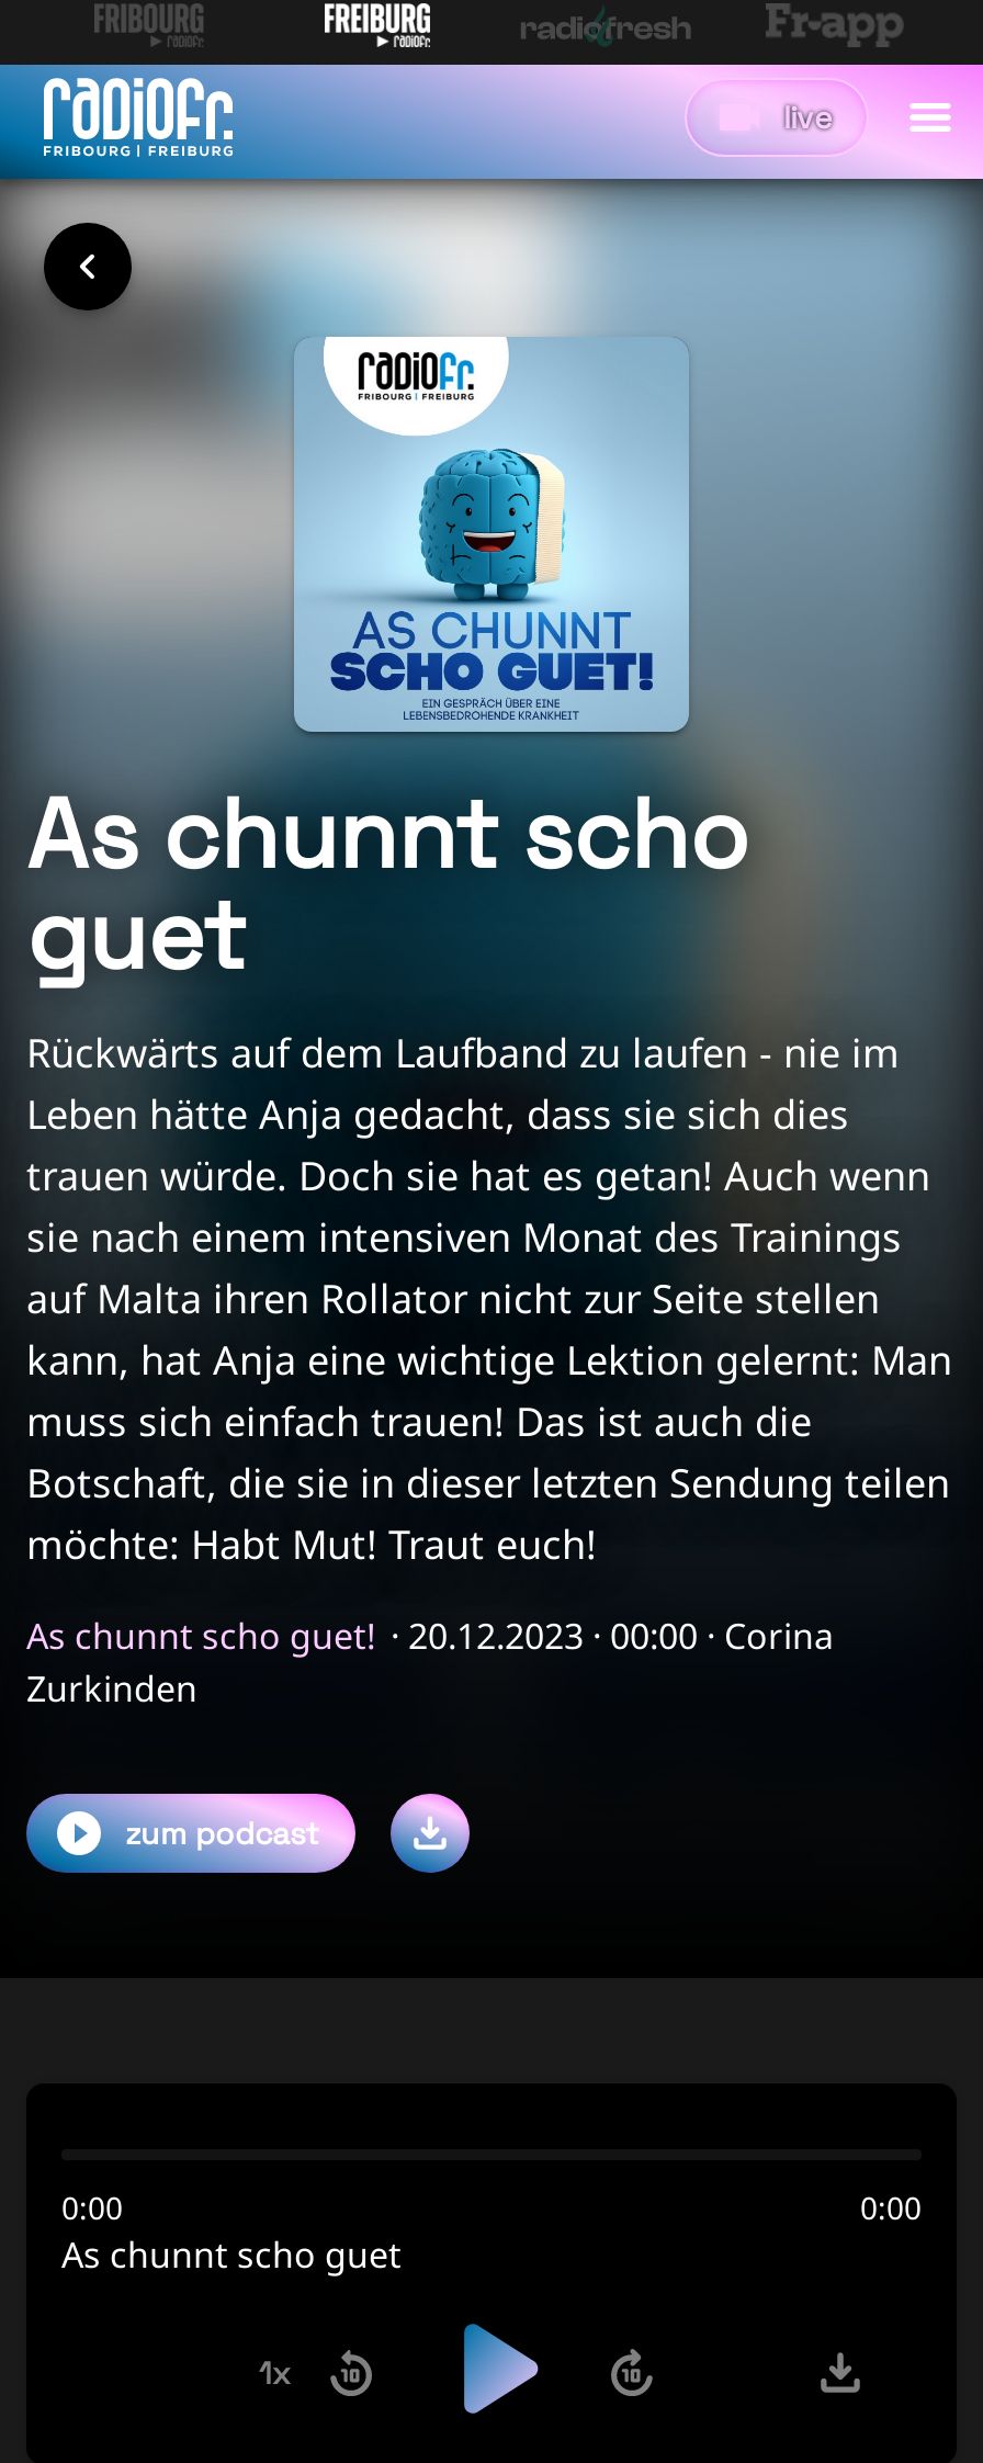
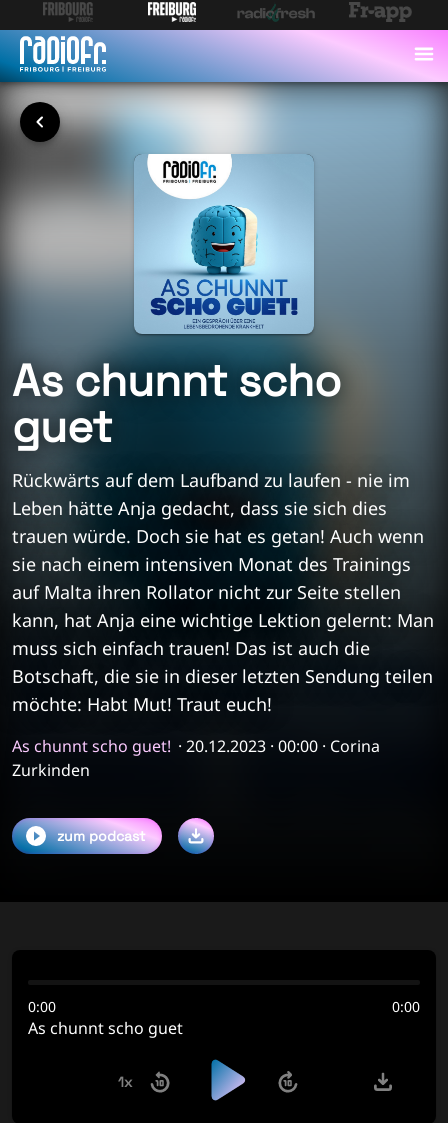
[783,98,832,137] live -> none

